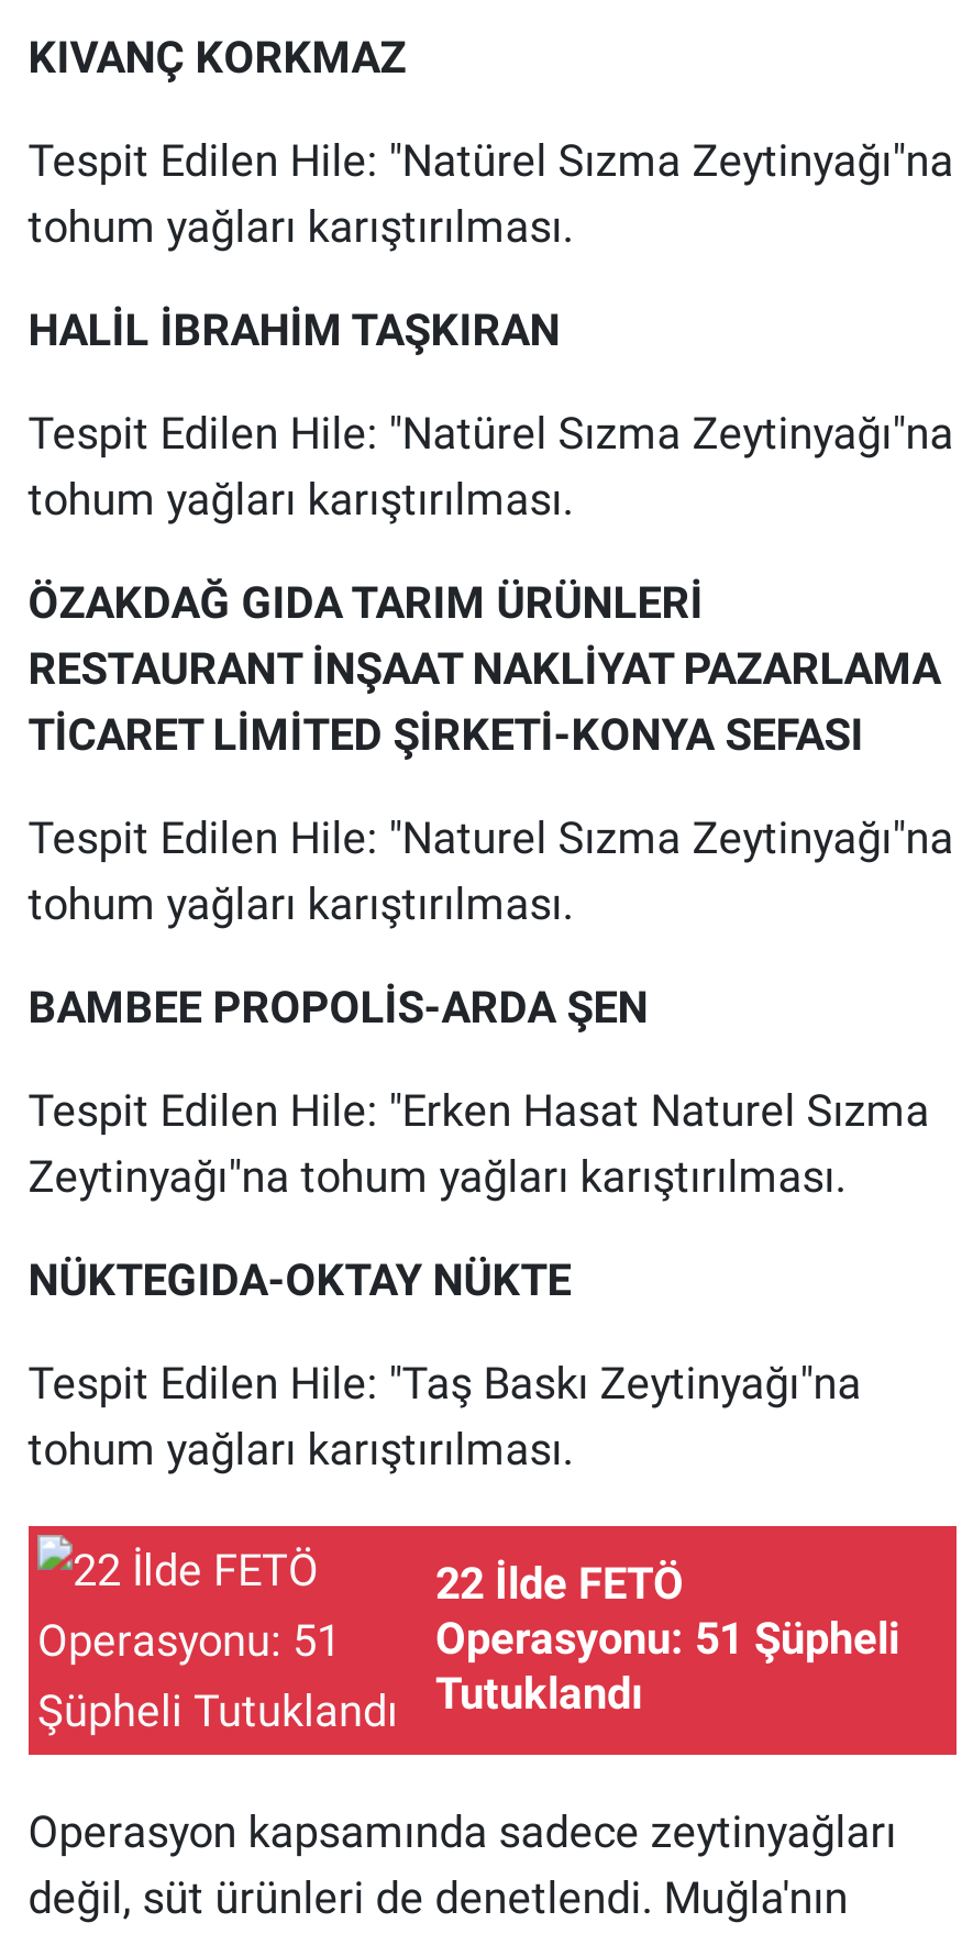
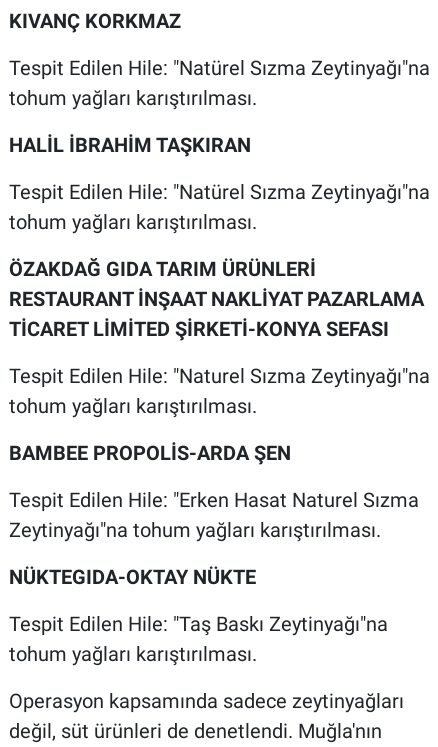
[26,1524,959,1759] [image] | 22 İlde FETÖ | Operasyonu: 51 Şüpheli | Tutuklandı -> none

